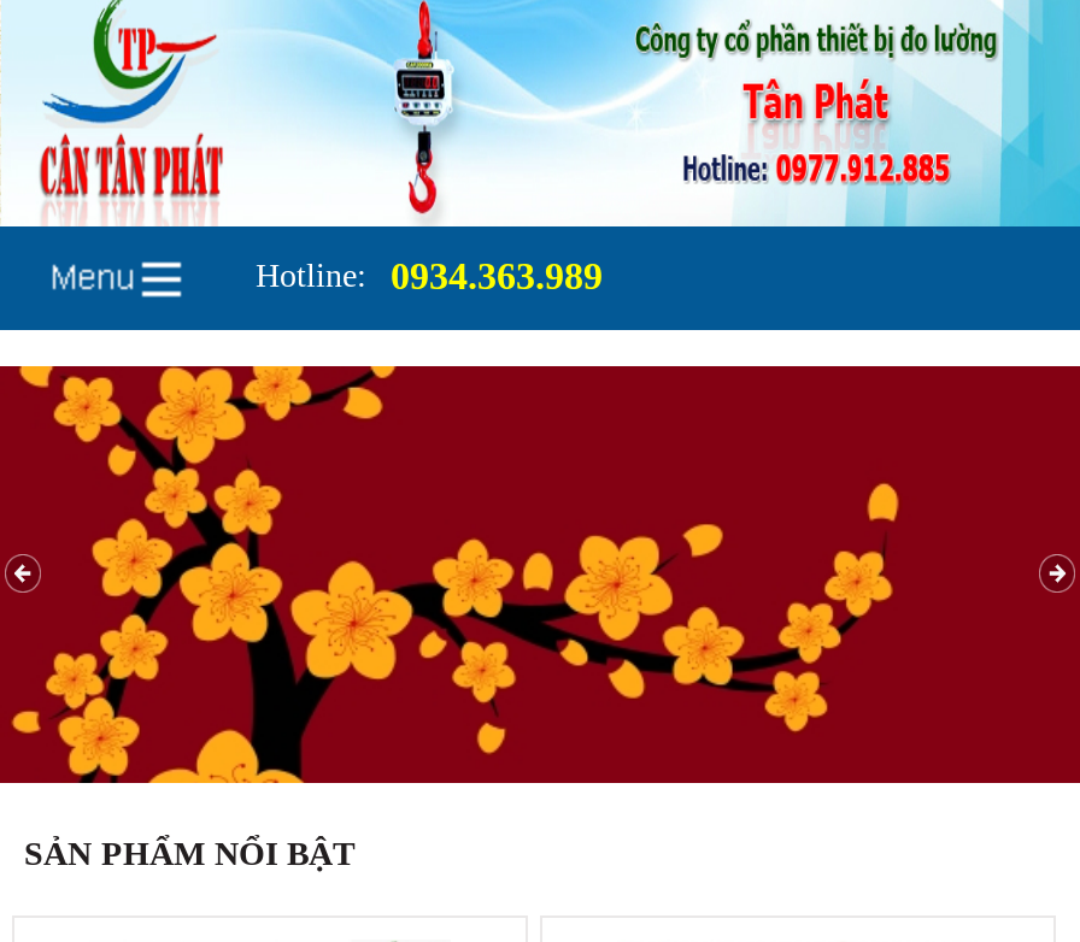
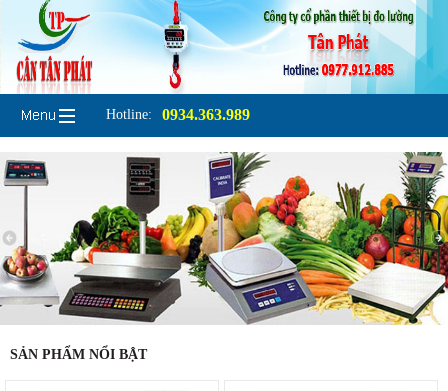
[7,364,1073,785] [image] -> [3,151,445,325] [image]

